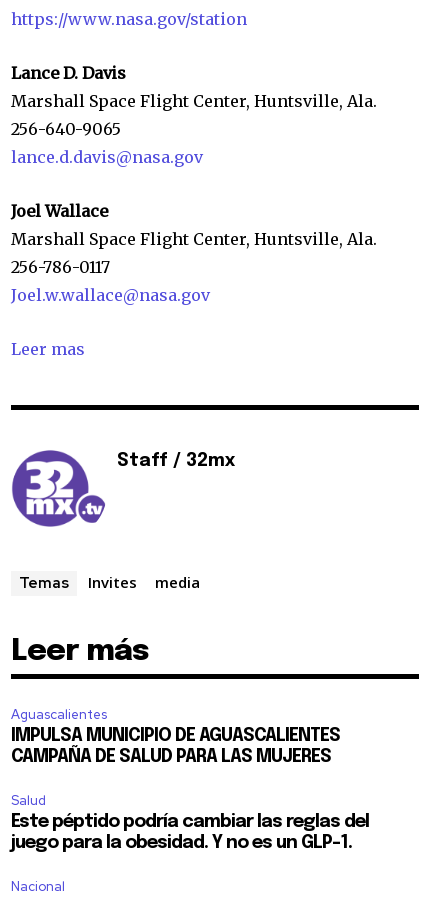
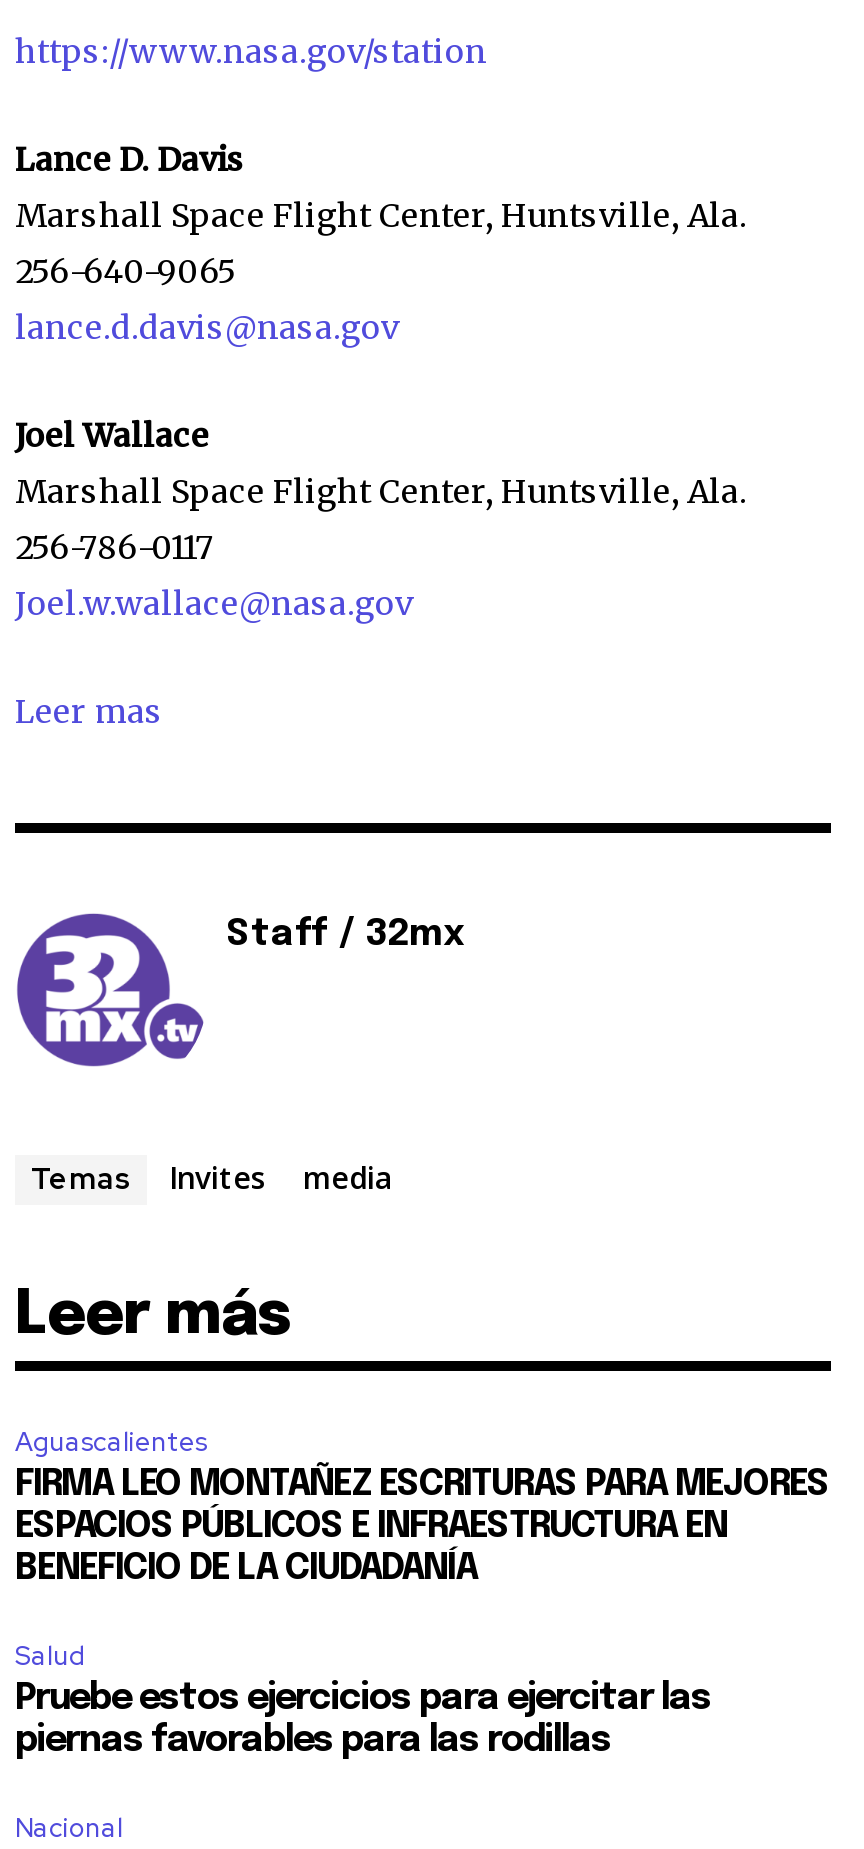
[11,727,340,766] IMPULSA MUNICIPIO DE AGUASCALIENTES | CAMPAÑA DE SALUD PARA LAS MUJERES -> [15,1467,829,1587] FIRMA LEO MONTAÑEZ ESCRITURAS PARA MEJORES | ESPACIOS PÚBLICOS E INFRAESTRUCTURA EN | BENEFICIO DE LA CIUDADANÍA
[11,813,369,852] Este péptido podría cambiar las reglas del | juego para la obesidad. Y no es un GLP-1. -> [15,1681,711,1759] Pruebe estos ejercicios para ejercitar las | piernas favorables para las rodillas

